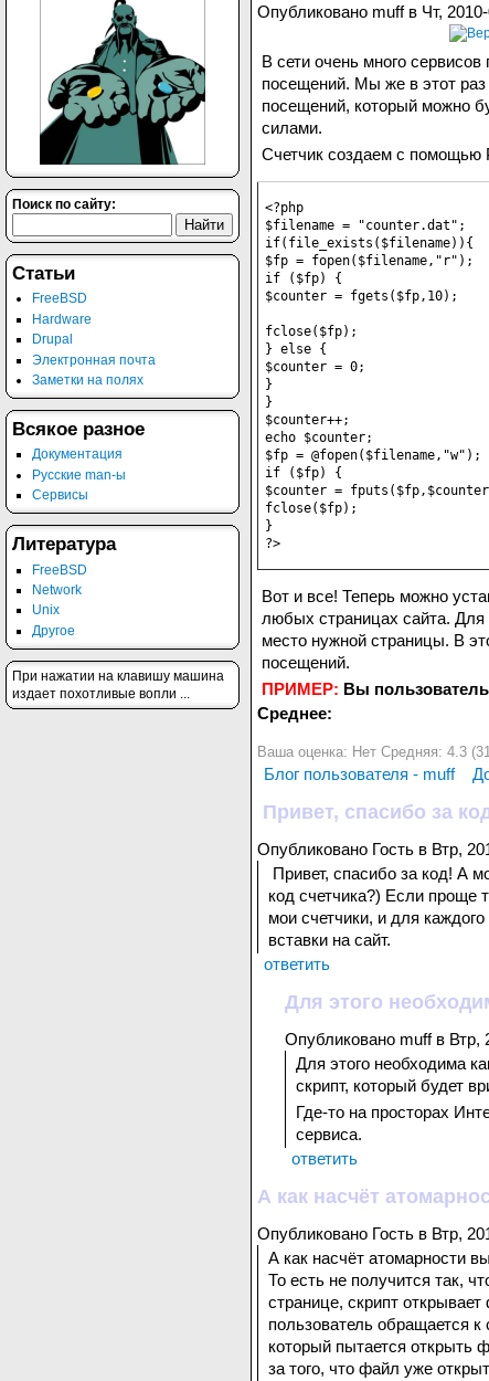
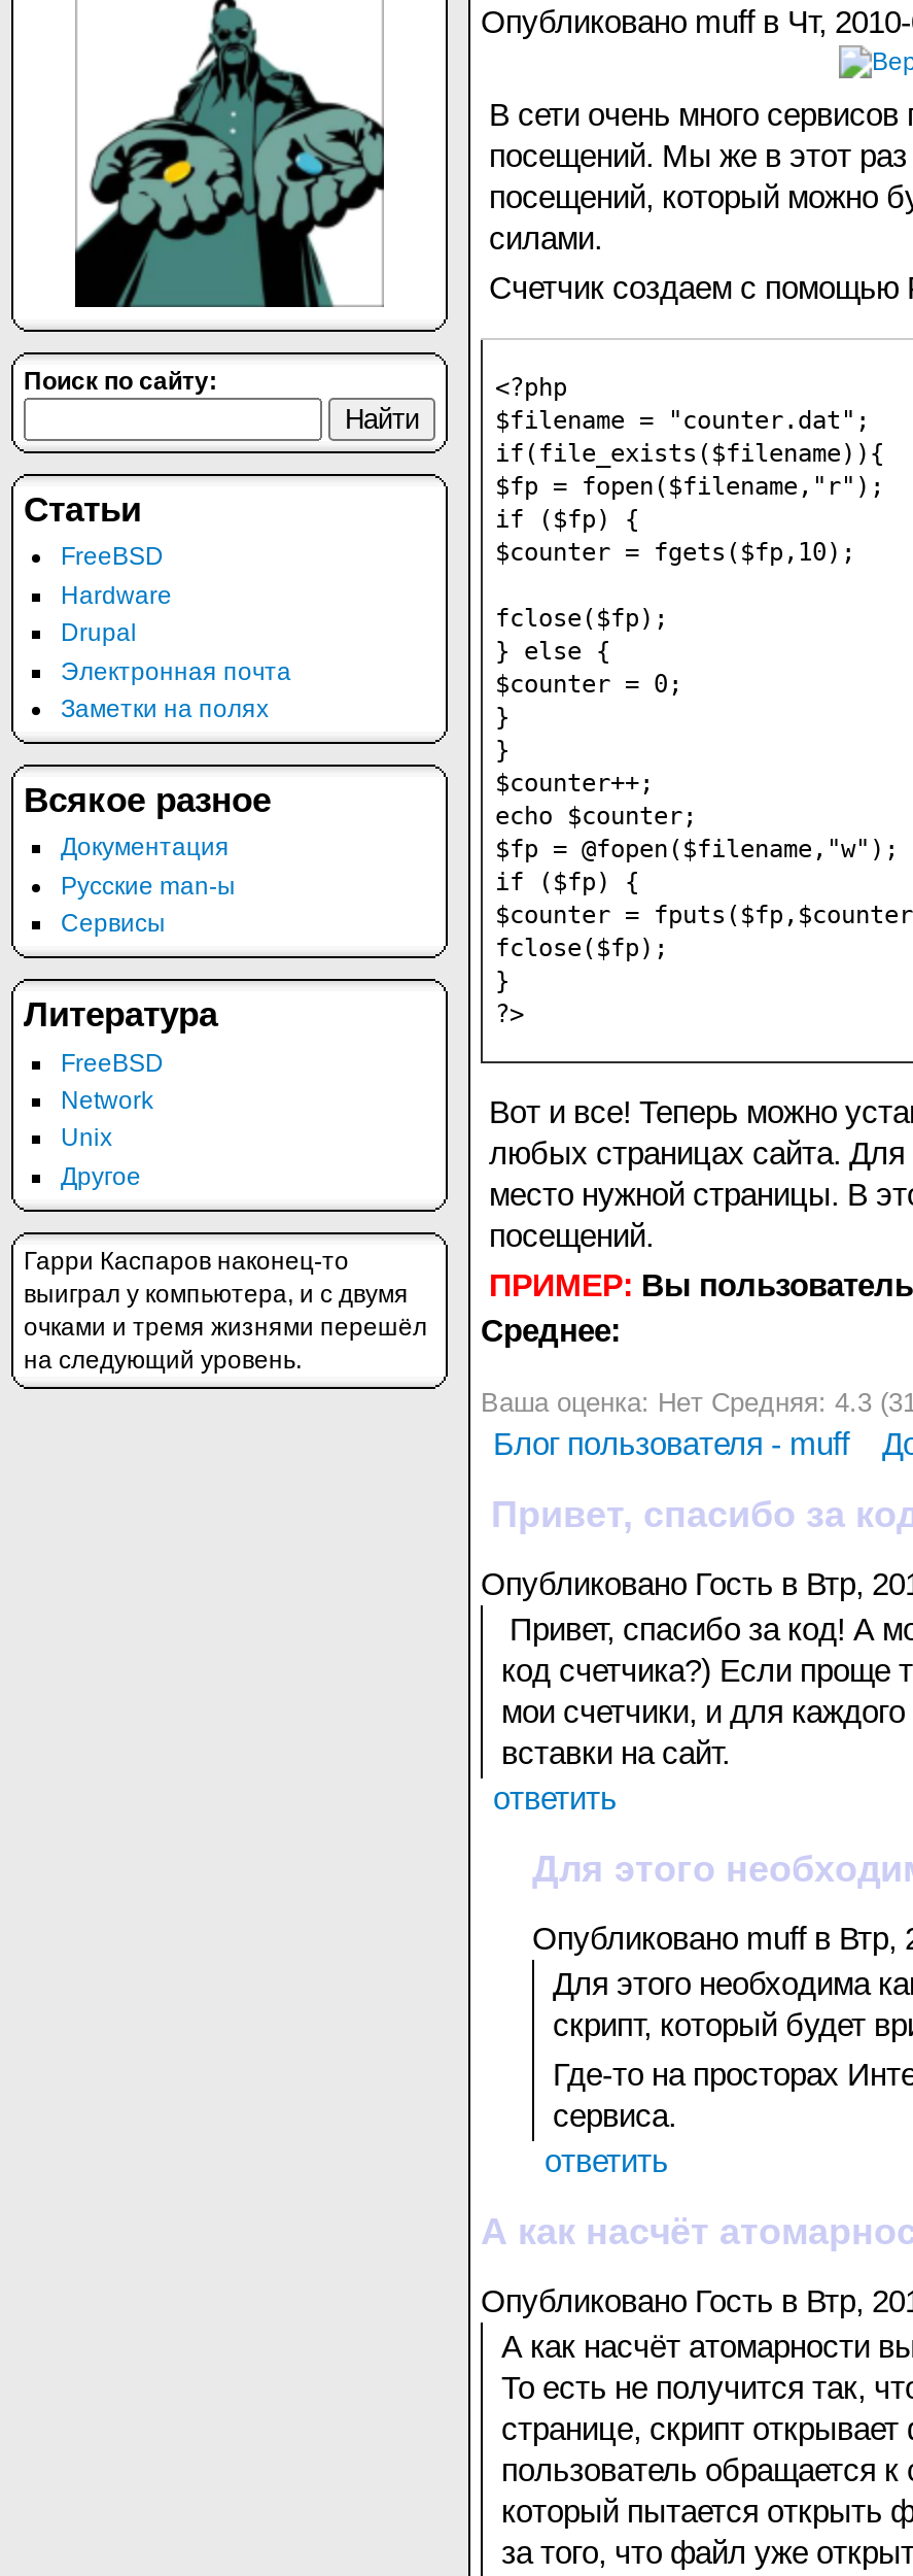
[12,668,224,701] При нажатии на клавишу машина | издает похотливые вопли ... -> [24,1246,427,1374] Гарри Каспаров наконец-то | выиграл у компьютера, и с двумя | очками и тремя жизнями перешёл | на следующий уровень.

